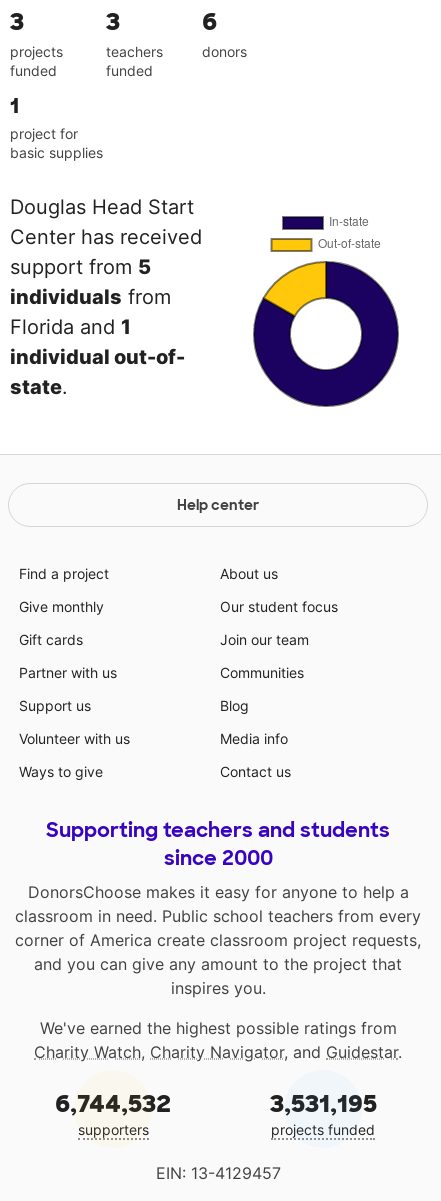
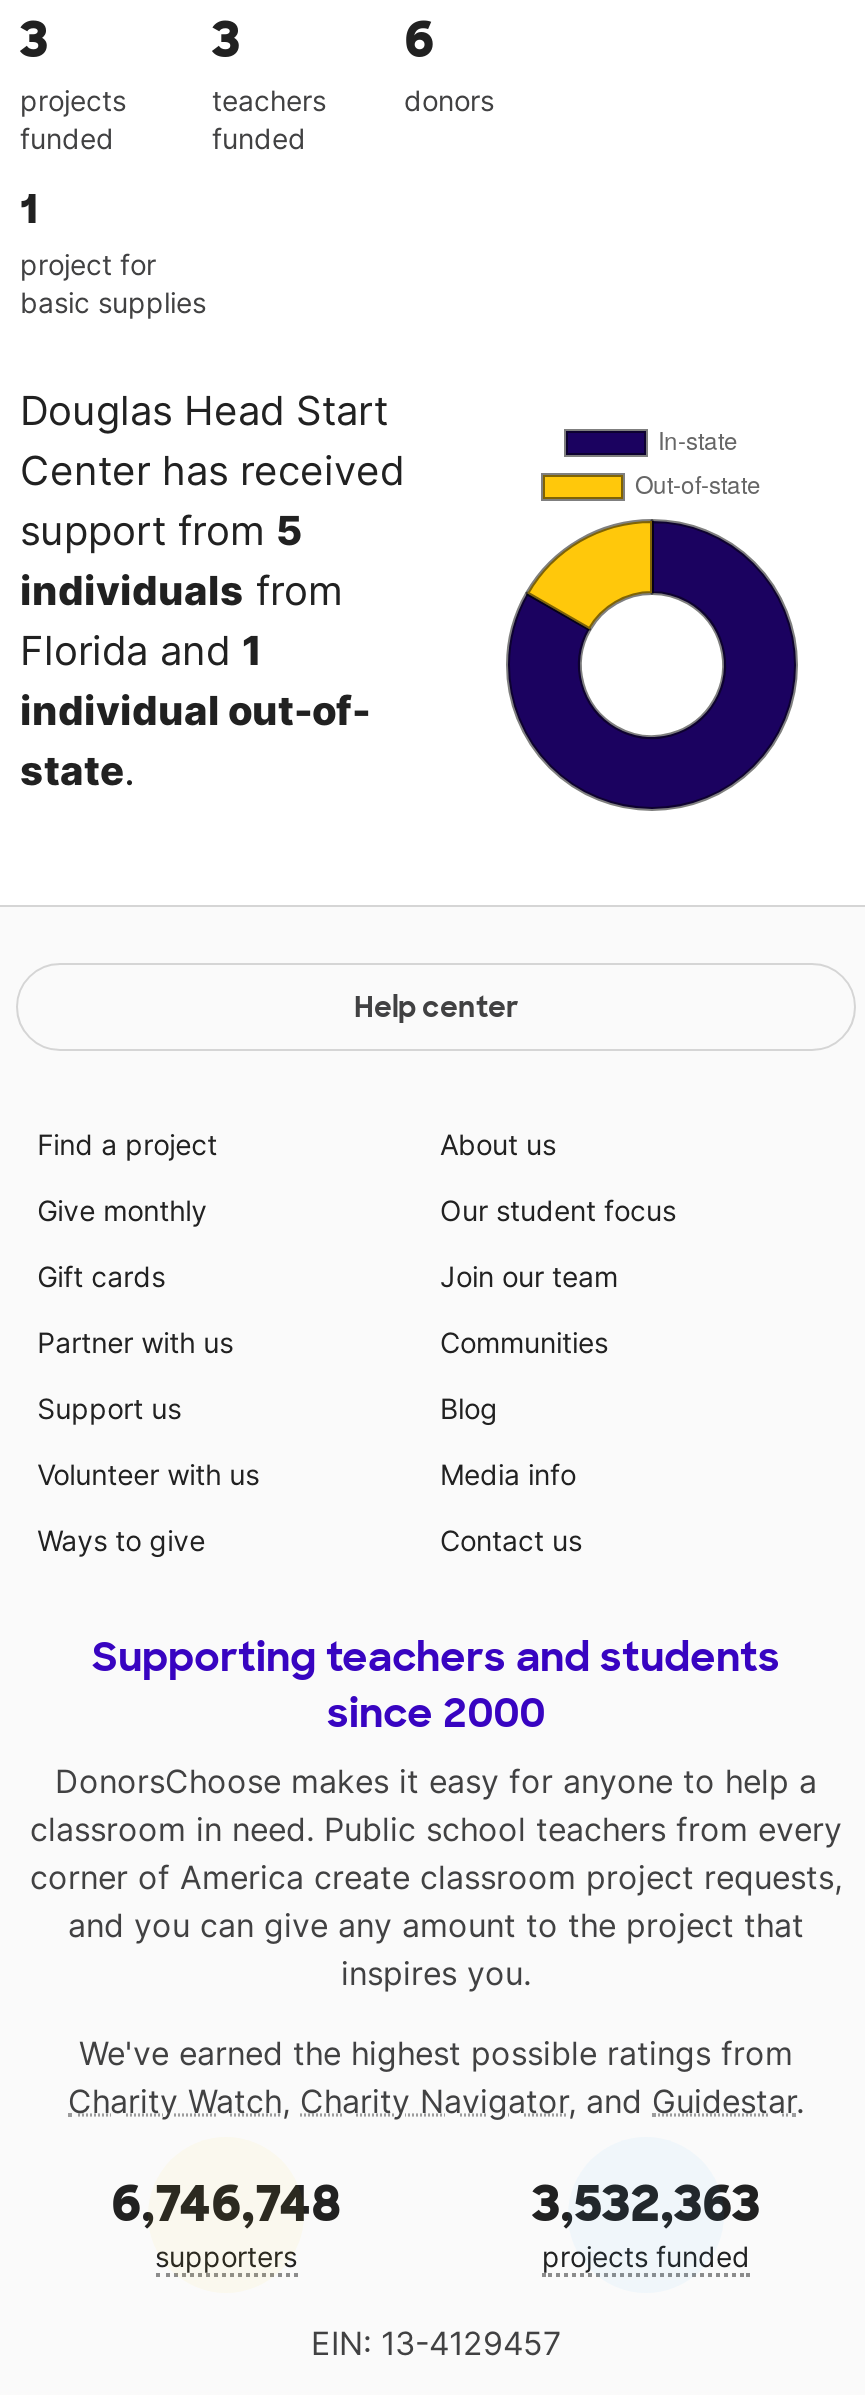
[55,1088,171,1119] 6,744,532 -> [111,2174,341,2236] 6,746,748
[269,1088,376,1119] 3,531,195 -> [532,2174,760,2236] 3,532,363

